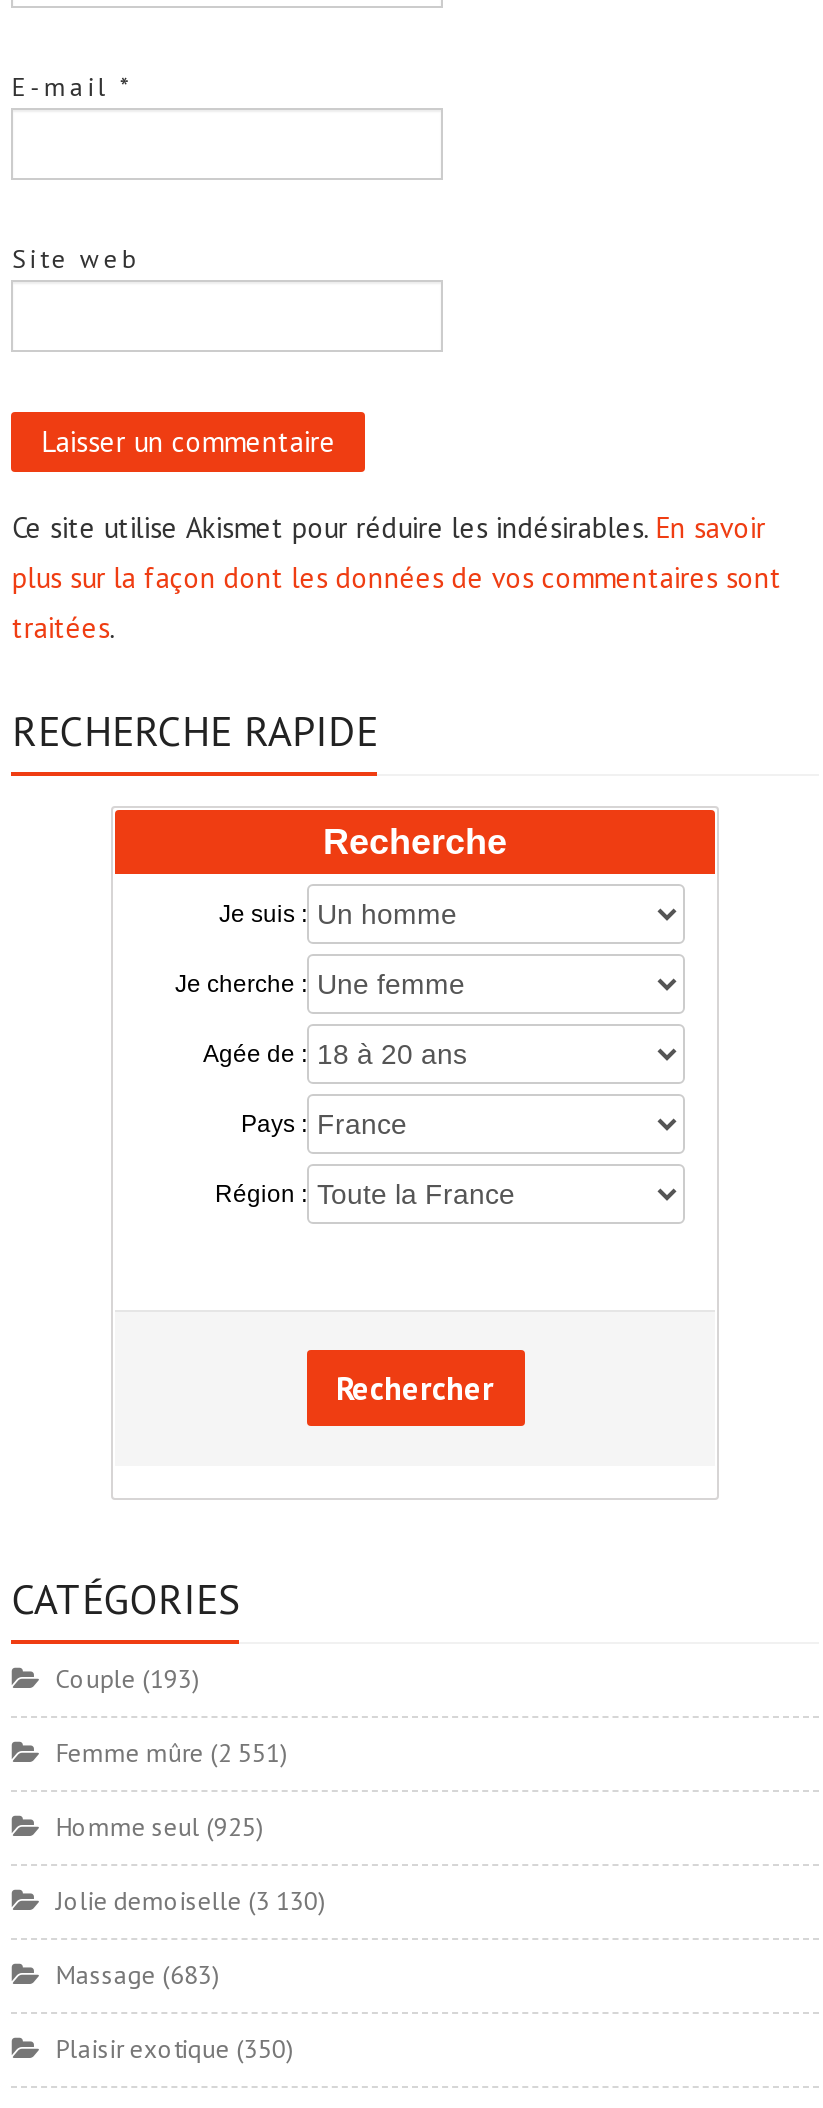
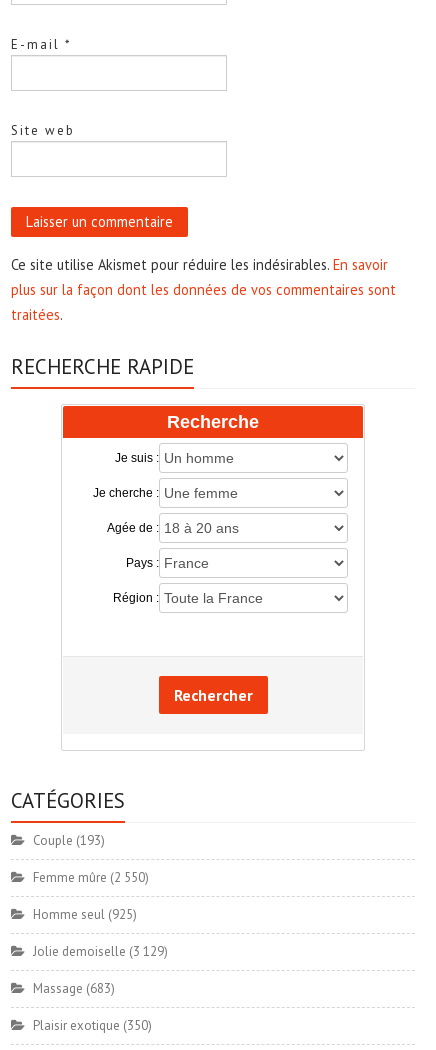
[56,1736,288,1770] Femme mûre (2 551) -> [33,869,149,886] Femme mûre (2 550)
[56,1884,326,1918] Jolie demoiselle (3 130) -> [33,943,168,960] Jolie demoiselle (3 129)

